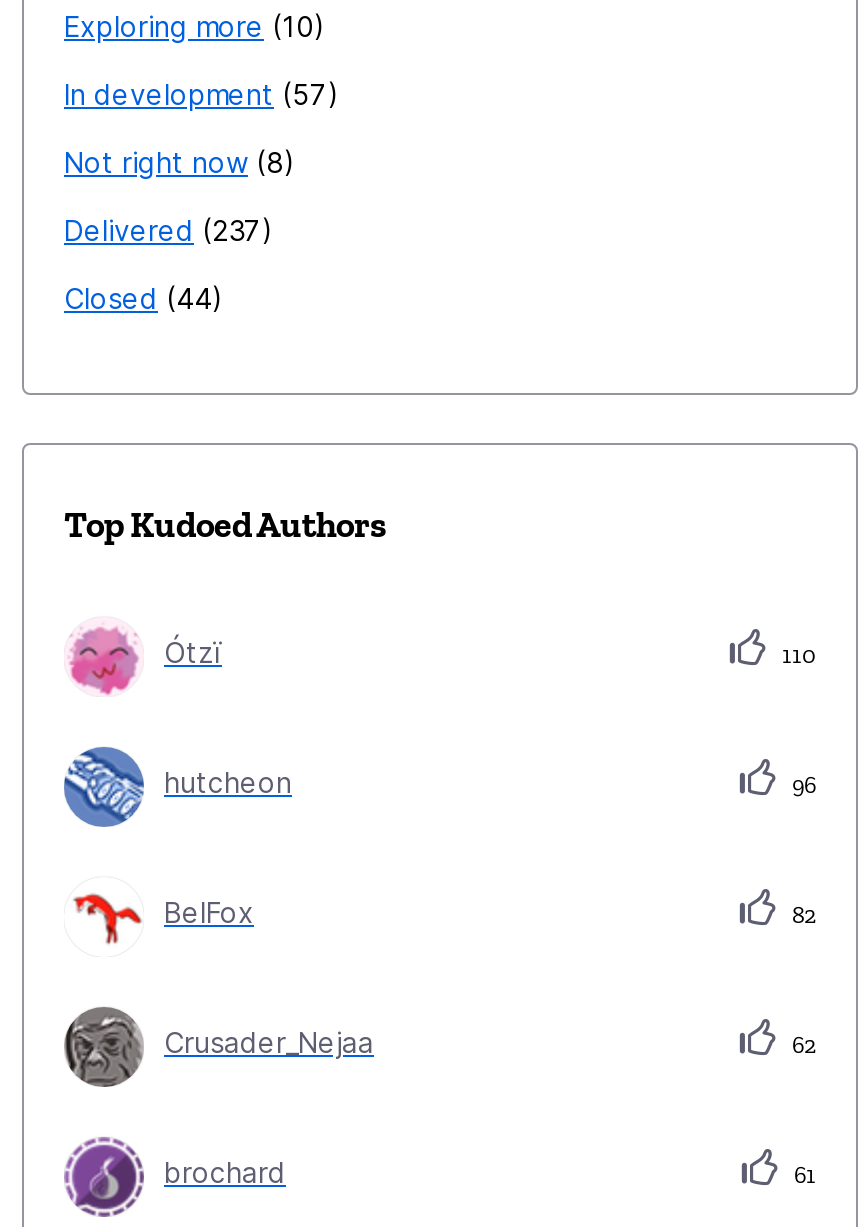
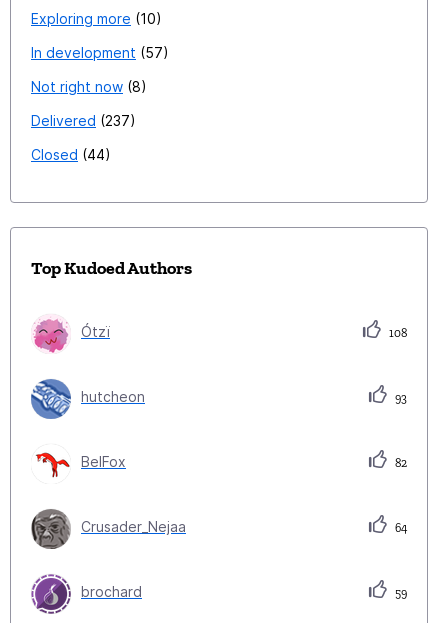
[776,642,816,670] 110 -> [386,326,407,340] 108
[786,772,816,800] 96 -> [392,391,407,405] 93
[786,1032,816,1060] 62 -> [392,521,407,535] 64
[788,1162,816,1190] 61 -> [392,586,407,600] 59

